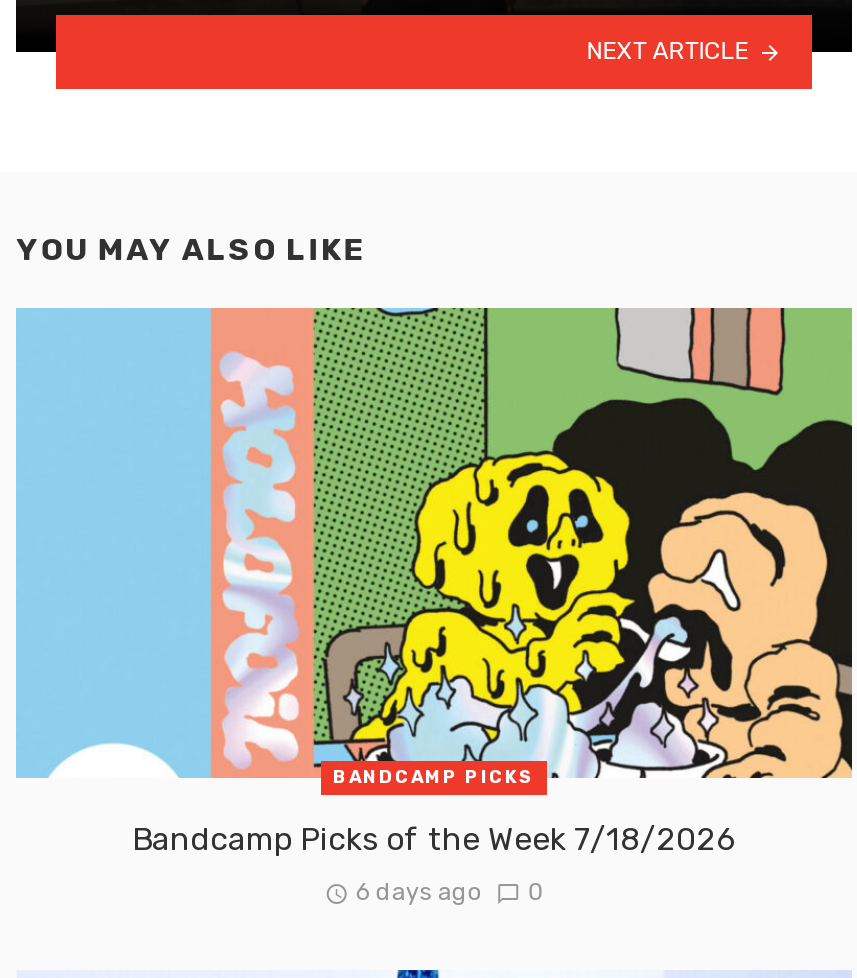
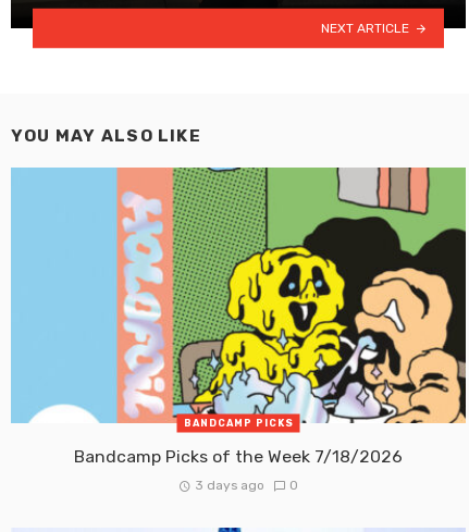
[356,878,543,906] 6 days ago 0 -> [195,478,298,493] 3 days ago 0

